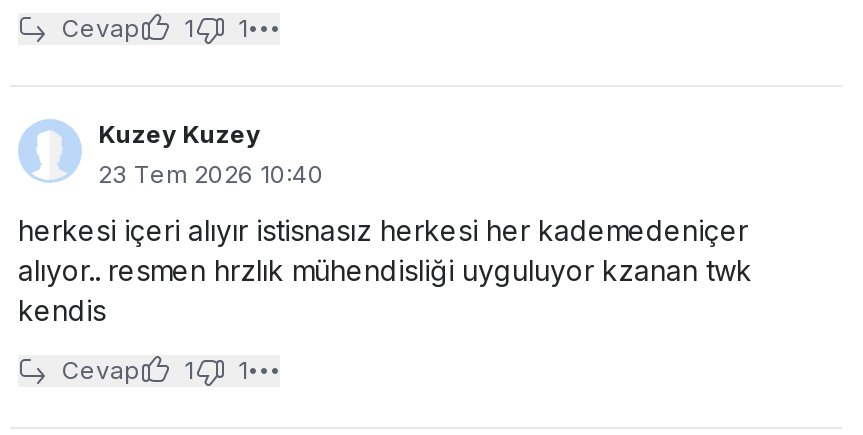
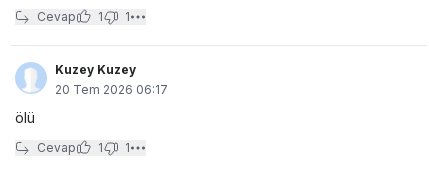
[98,159,324,189] 23 Tem 2026 10:40 -> [55,82,168,97] 20 Tem 2026 06:17
[18,213,752,327] herkesi içeri alıyır istisnasız herkesi her kademedeniçer | alıyor.. resmen hrzlık mühendisliği uyguluyor kzanan twk | kendis -> [15,109,35,126] ölü

